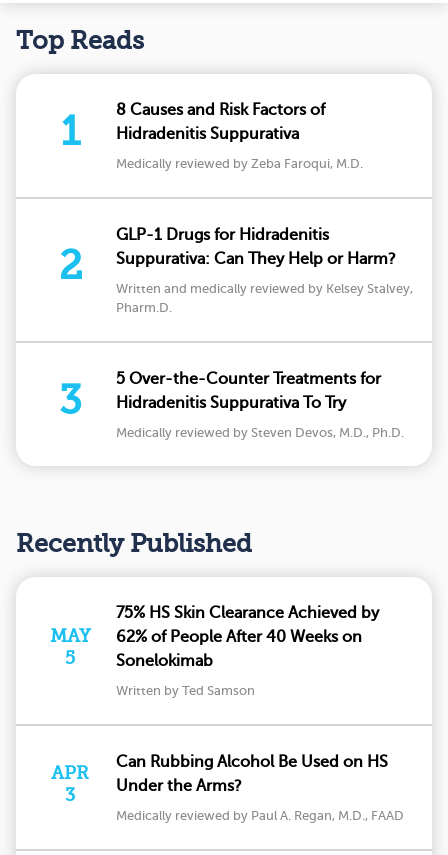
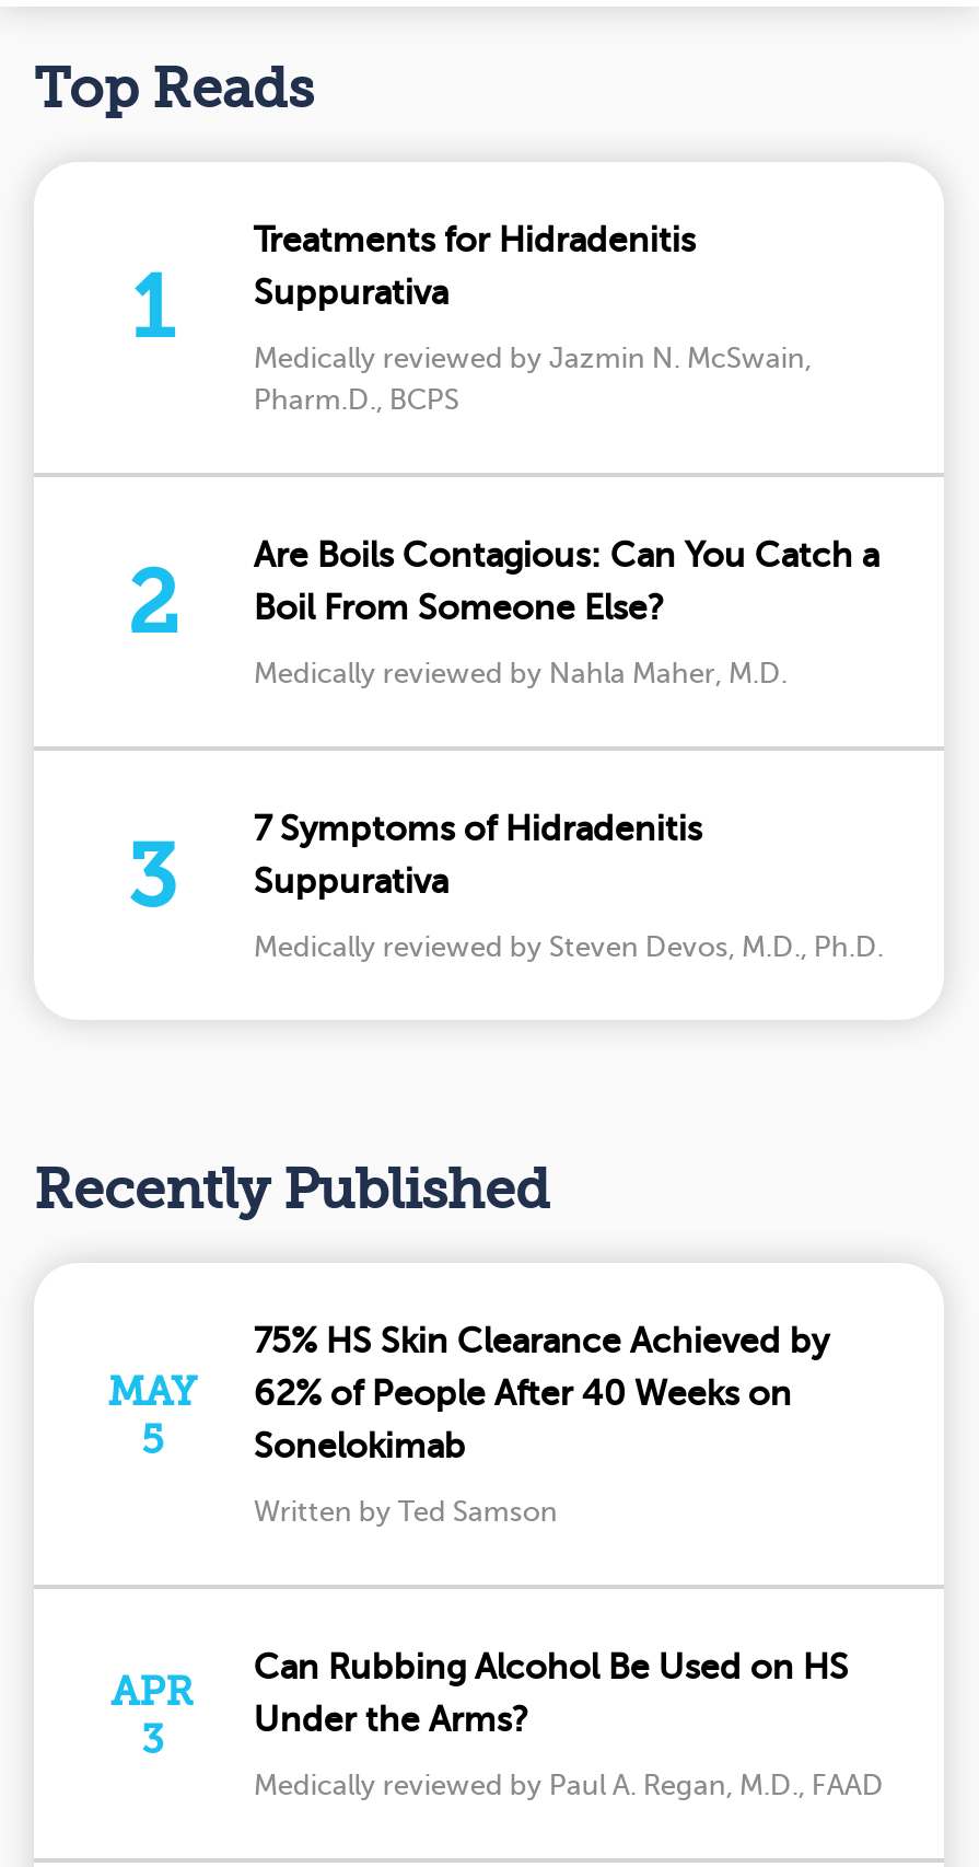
[116,101,325,143] 8 Causes and Risk Factors of | Hidradenitis Suppurativa -> [253,222,695,314] Treatments for Hidradenitis | Suppurativa
[116,156,363,171] Medically reviewed by Zeba Faroqui, M.D. -> [253,342,811,417] Medically reviewed by Jazmin N. McSwain, | Pharm.D., BCPS
[116,226,396,268] GLP-1 Drugs for Hidradenitis | Suppurativa: Can They Help or Harm? -> [253,537,879,629] Are Boils Contagious: Can You Catch a | Boil From Someone Else?
[116,281,413,315] Written and medically reviewed by Kelsey Stalvey, | Pharm.D. -> [253,657,787,690] Medically reviewed by Nahla Maher, M.D.
[116,370,381,412] 5 Over-the-Counter Treatments for | Hidradenitis Suppurativa To Try -> [253,810,702,902] 7 Symptoms of Hidradenitis | Suppurativa

